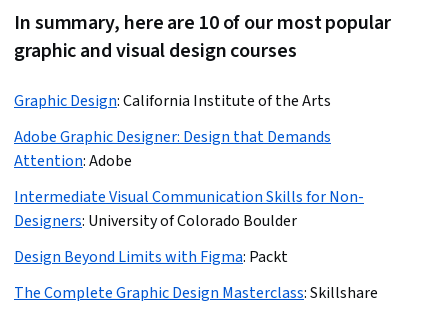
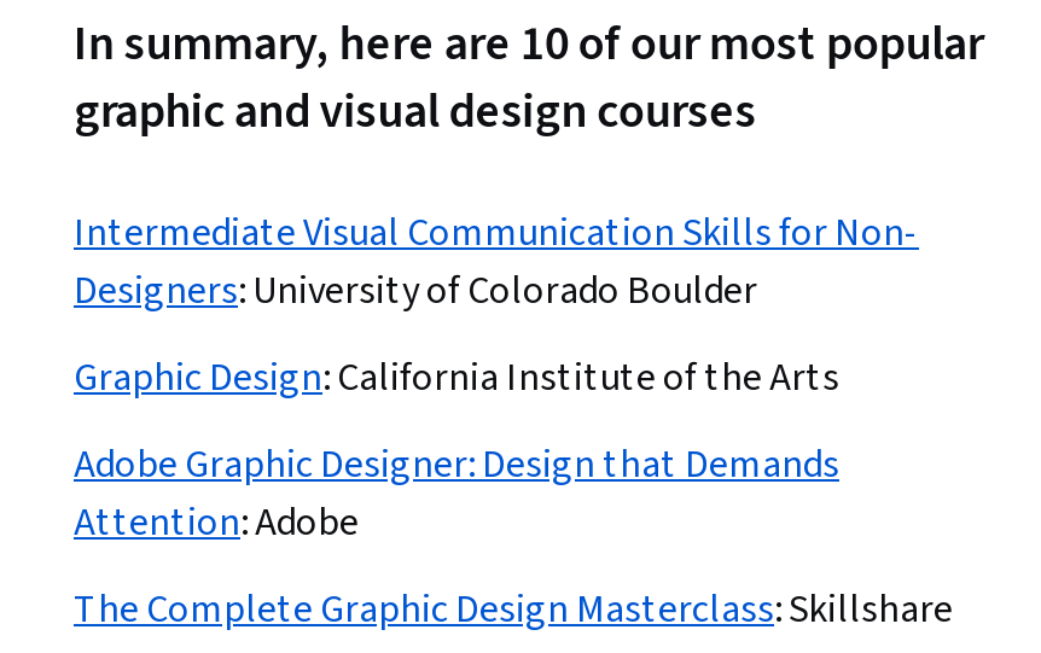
moved [14,90,331,172] -> [74,351,839,549]: Graphic Design: California Institute of the Arts | Adobe Graphic Designer: Design that Demands | Attention: Adobe
moved [14,186,364,232] -> [74,206,919,317]: Intermediate Visual Communication Skills for Non- | Designers: University of Colorado Boulder
[14,246,288,268] Design Beyond Limits with Figma: Packt -> none

